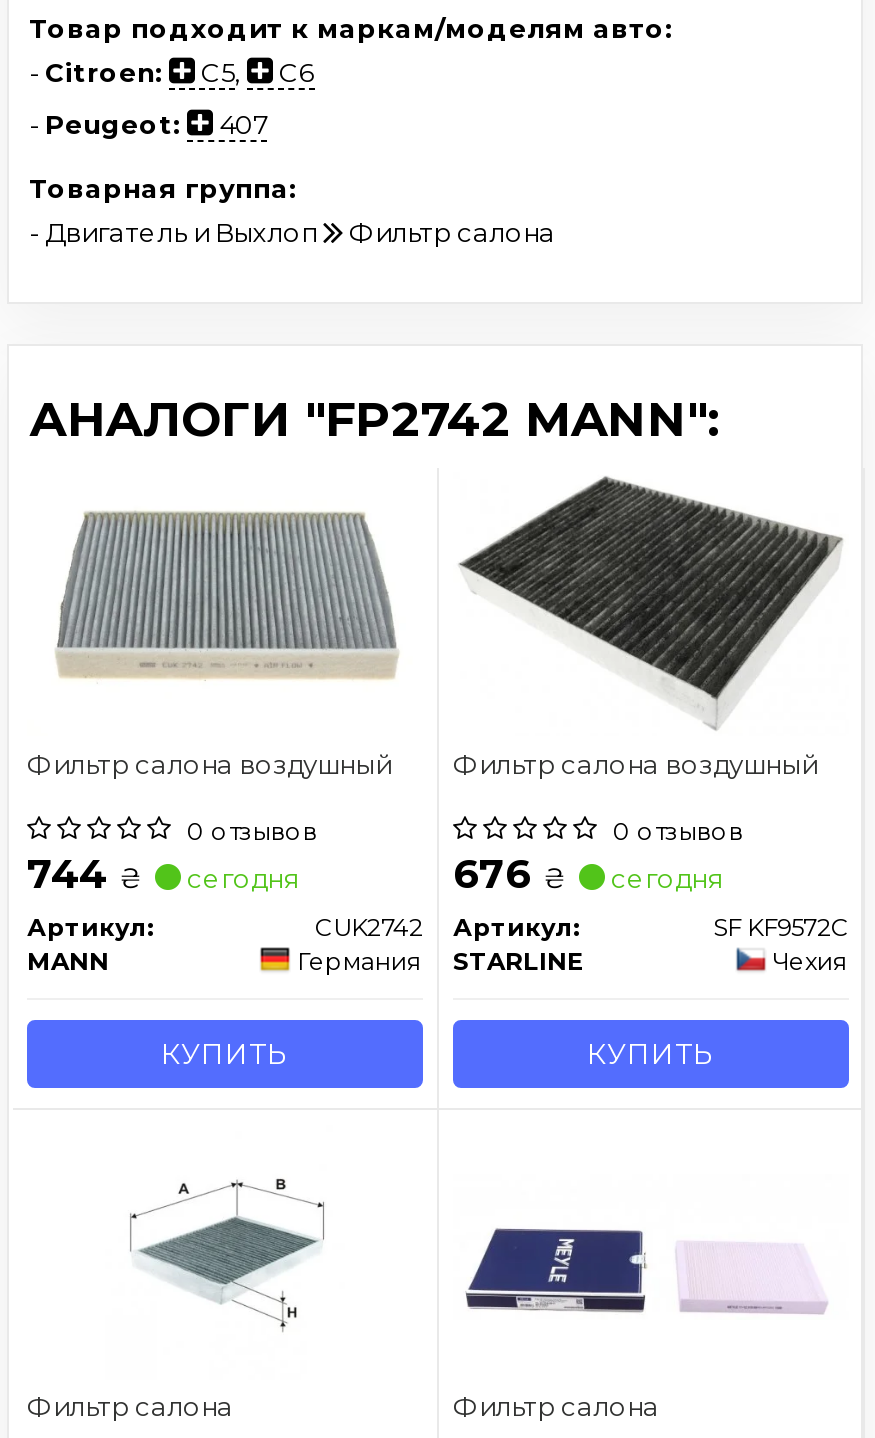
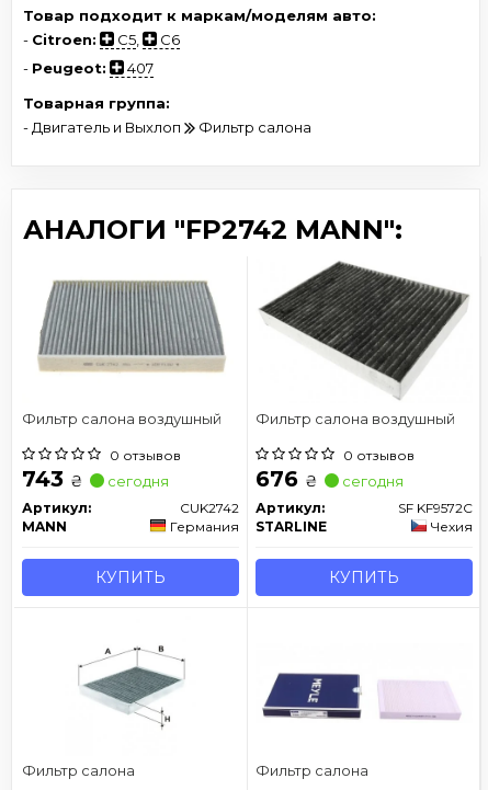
[27,849,299,897] 744 ₴ сегодня -> [22,465,169,492] 743 ₴ сегодня

